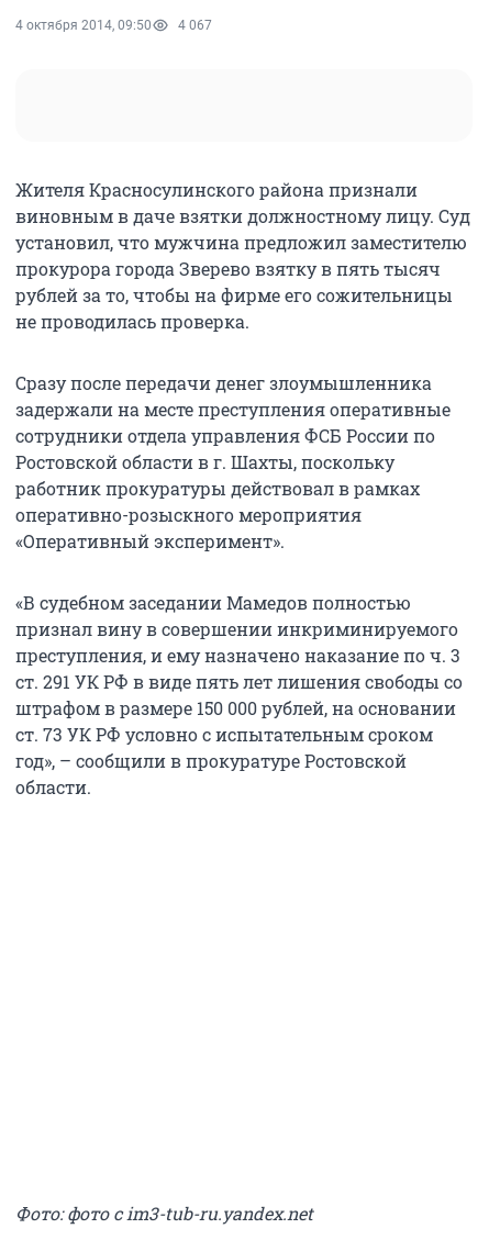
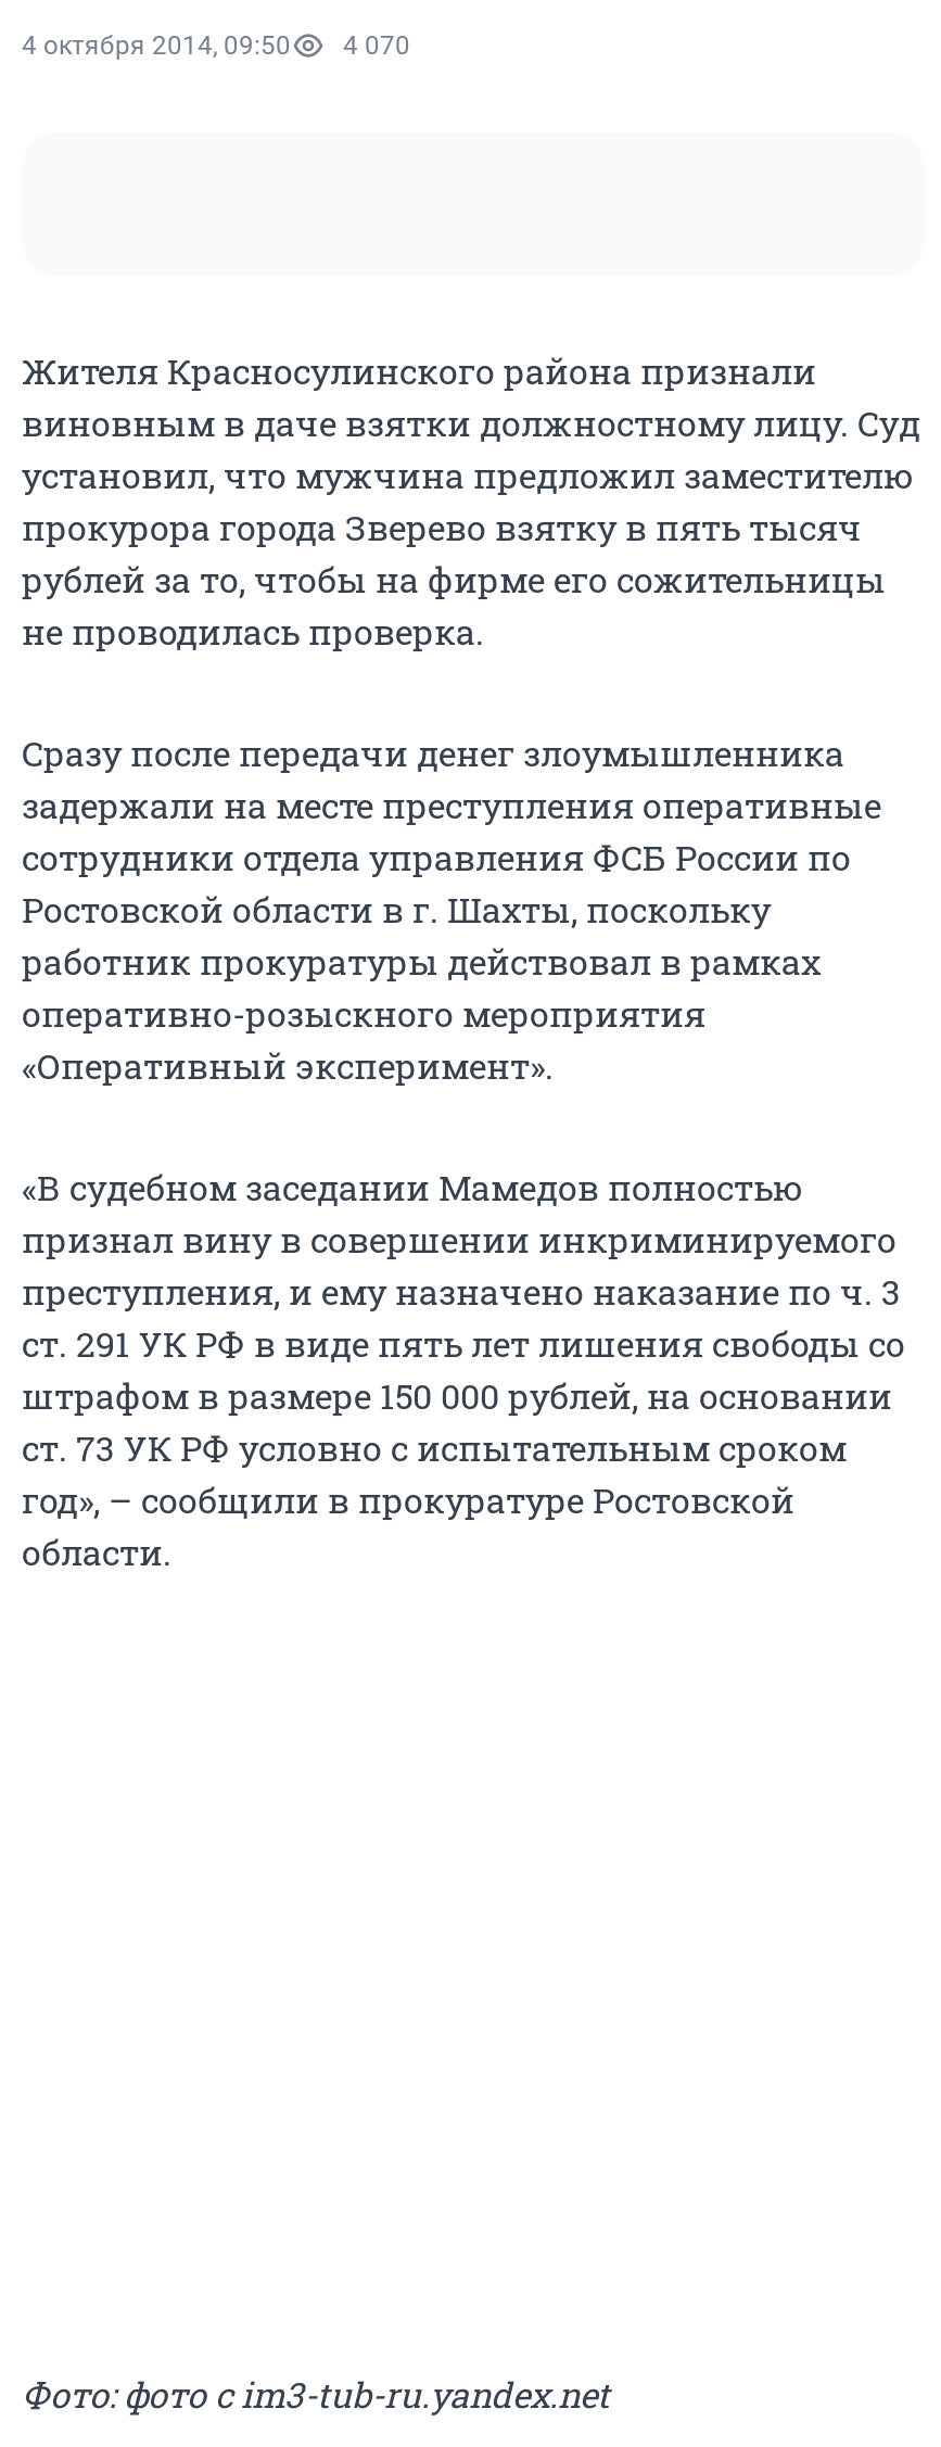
[15,18,212,33] 4 октября 2014, 09:50 4 067 -> [22,31,410,61] 4 октября 2014, 09:50 4 070

